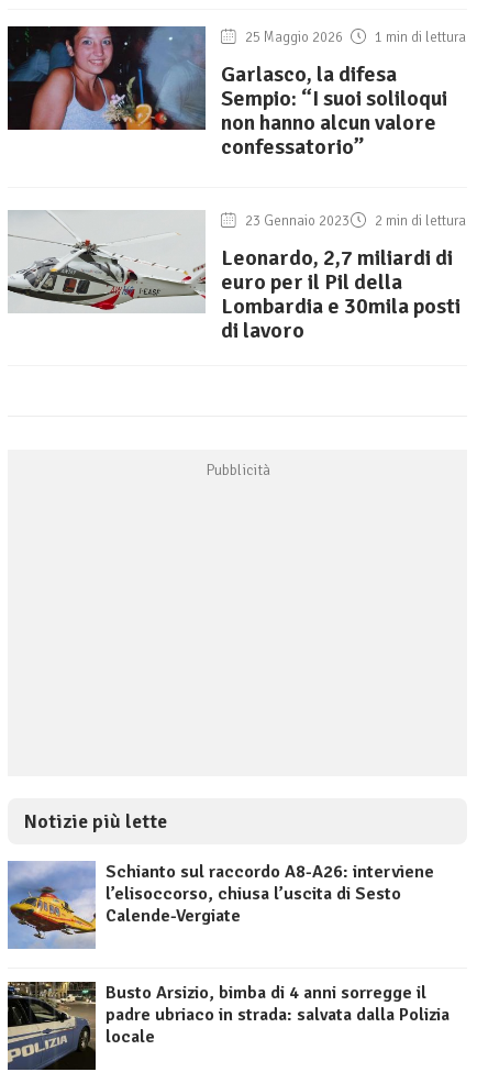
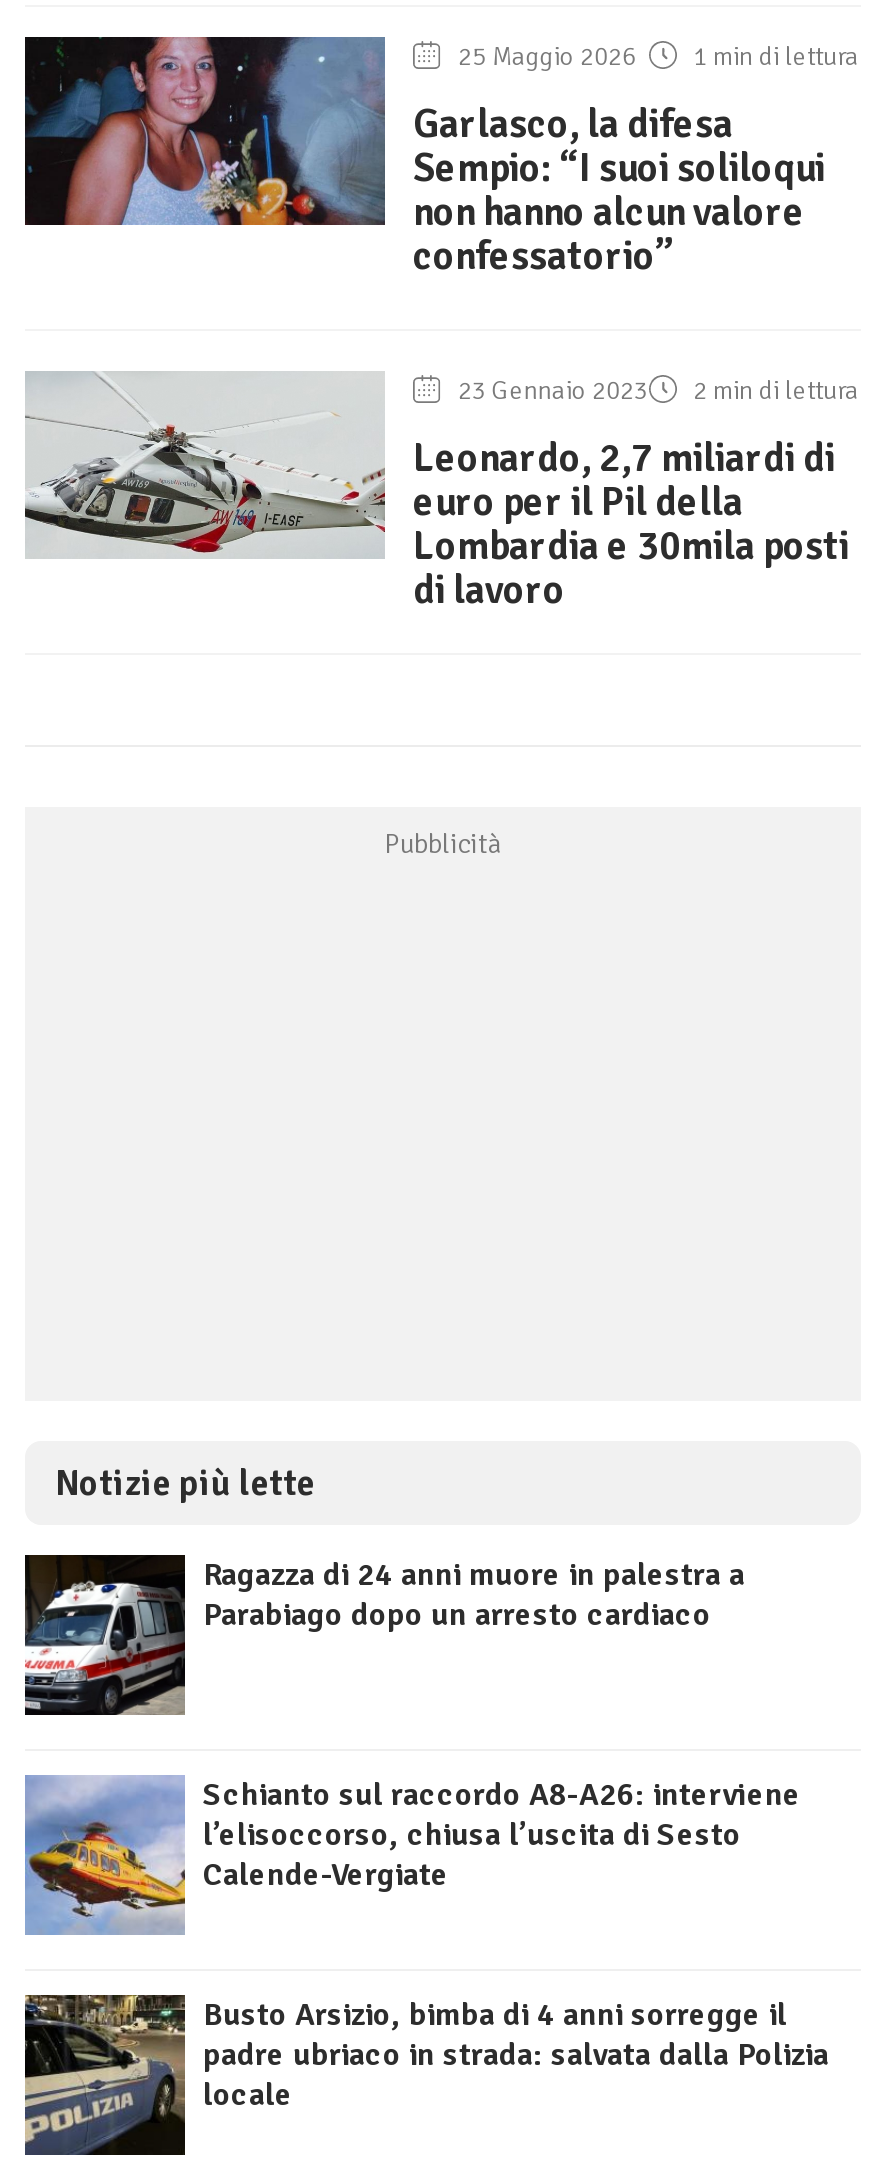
none -> [23,1553,745,1717] [image] | Ragazza di 24 anni muore in palestra a | Parabiago dopo un arresto cardiaco

